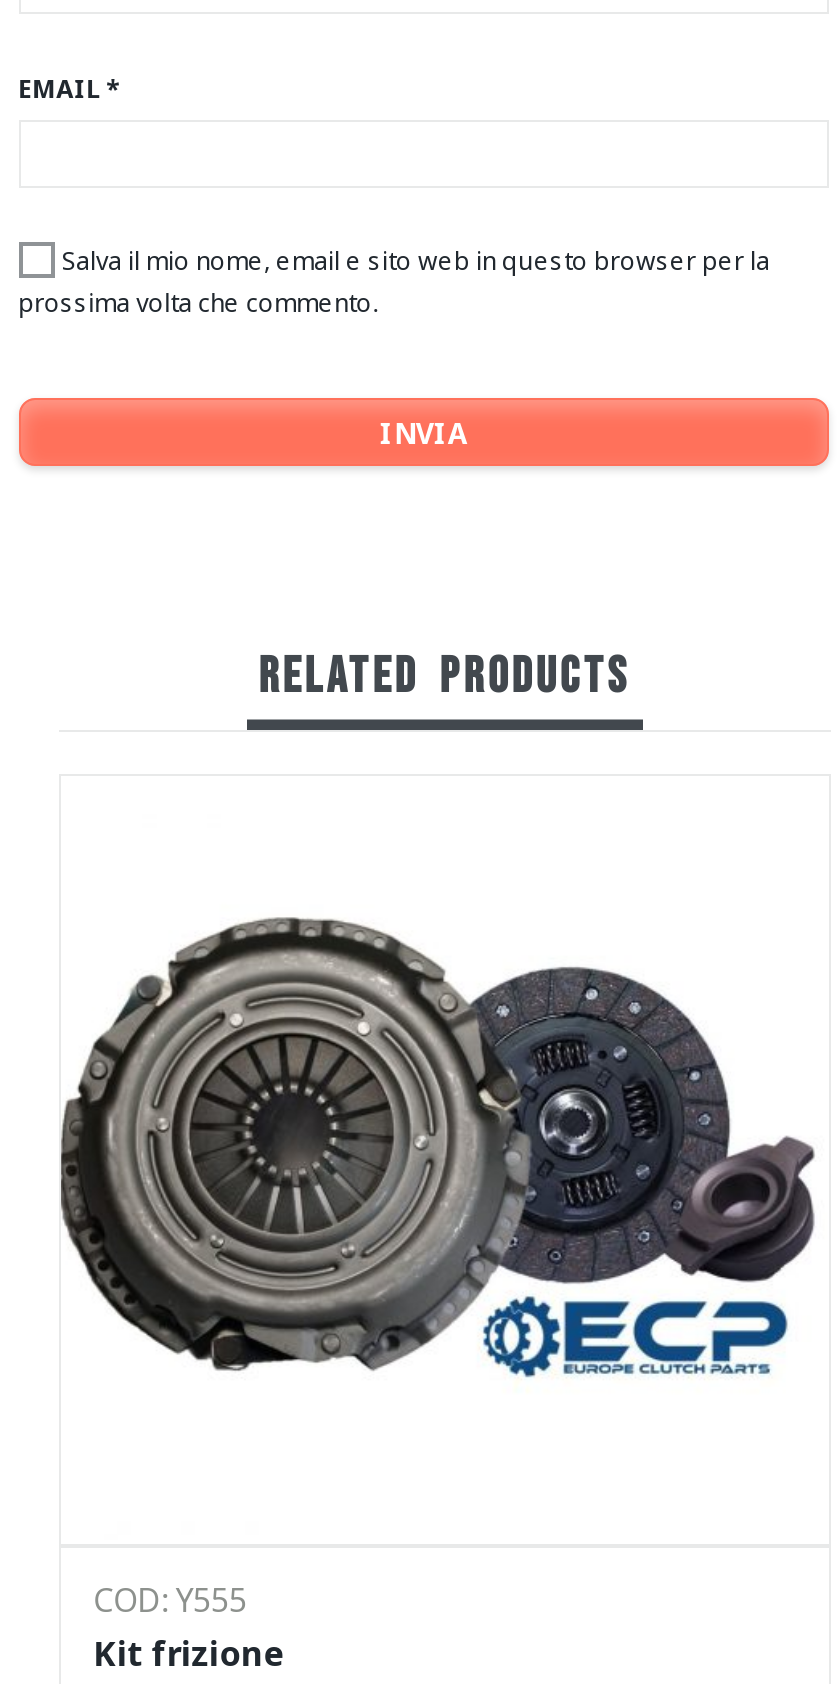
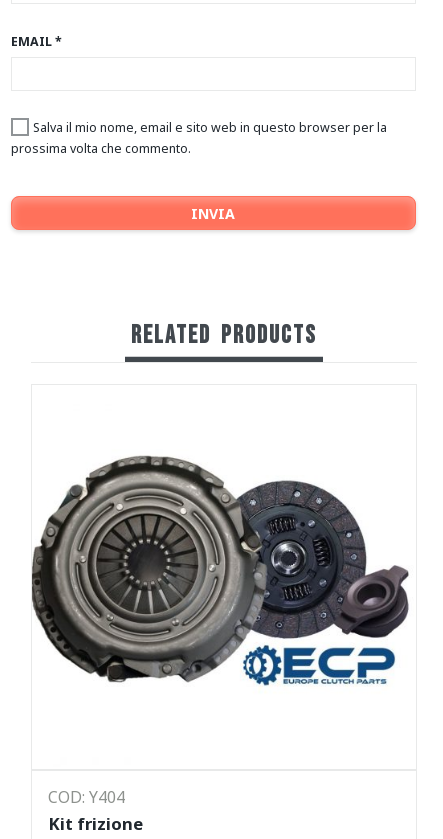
[93,1578,247,1622] COD: Y555 -> [48,786,125,808] COD: Y404

